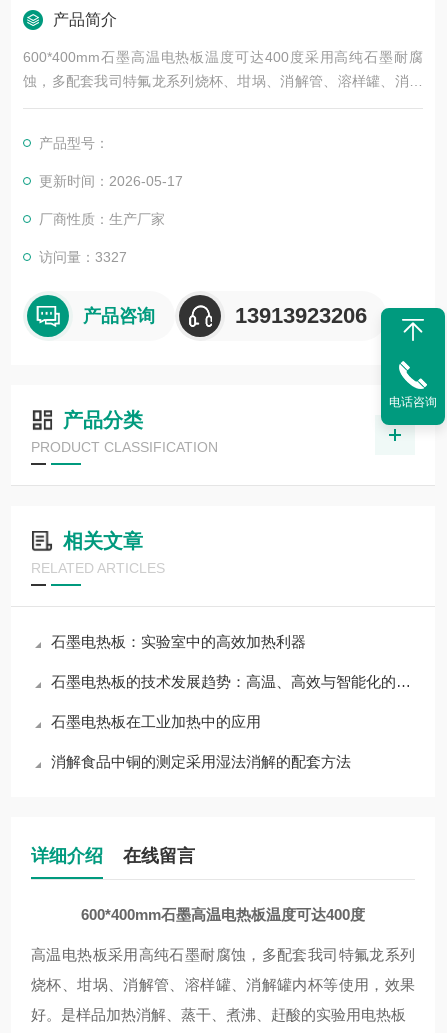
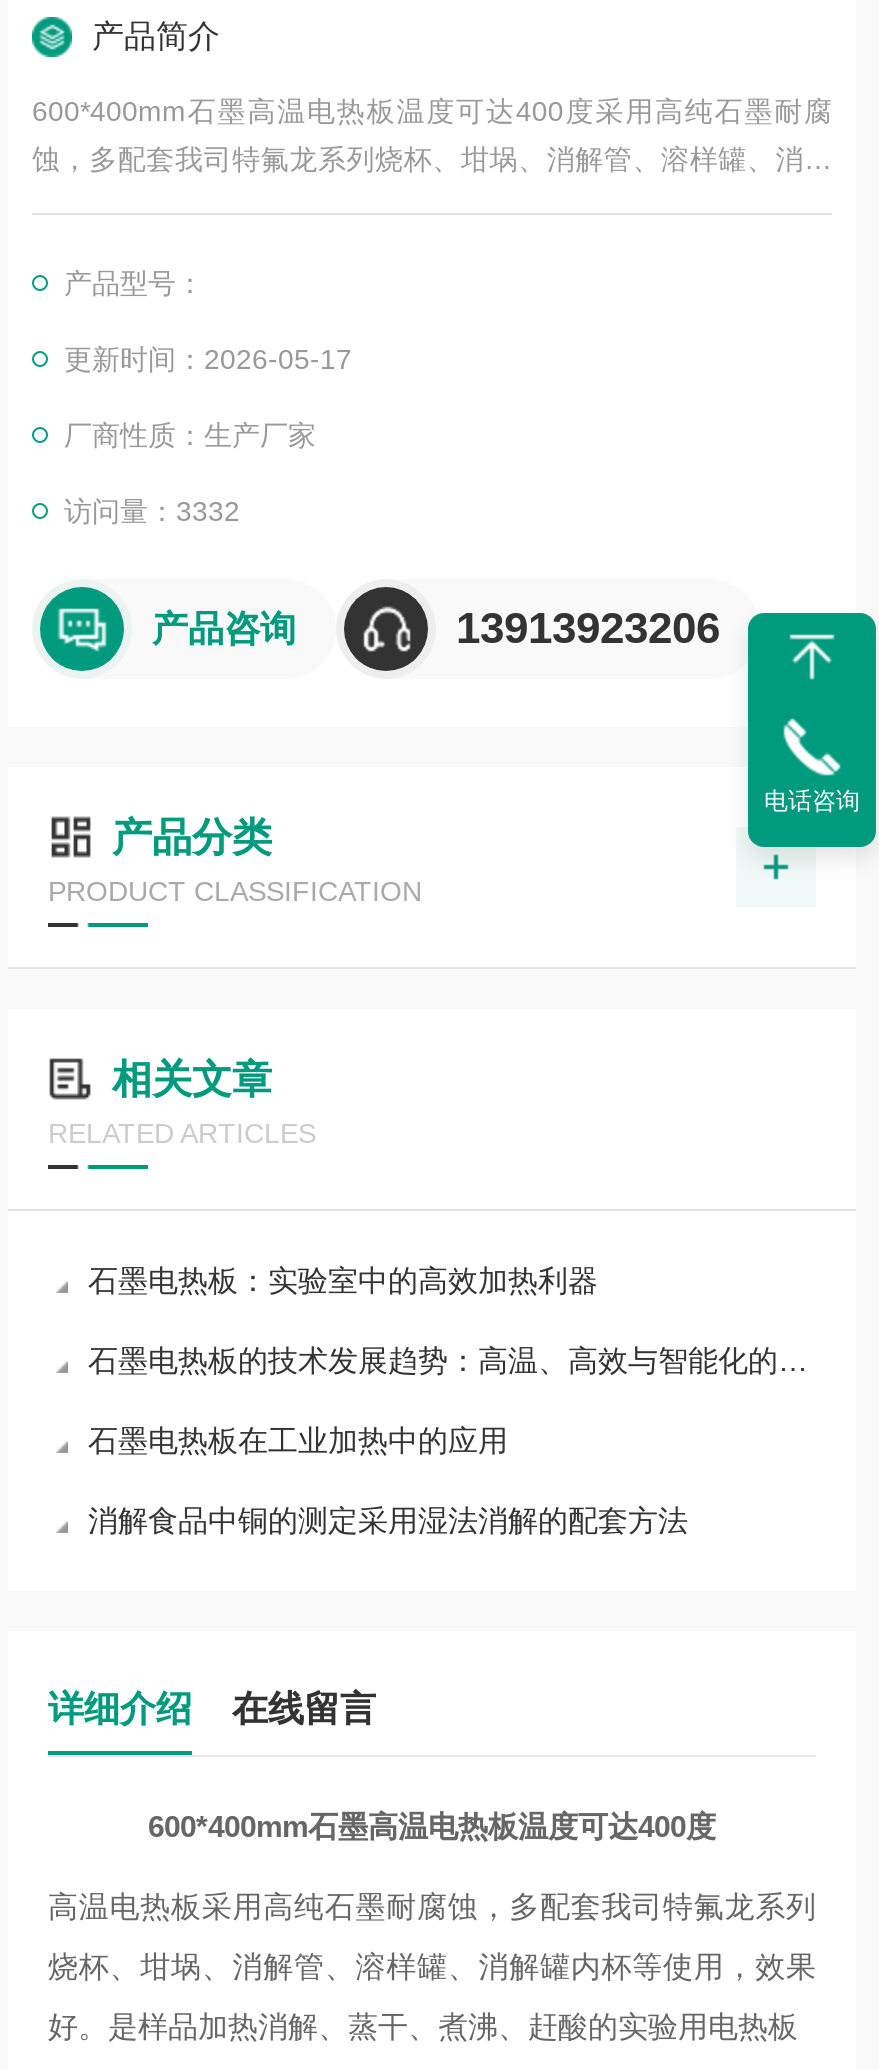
[39,249,127,265] 访问量：3327 -> [64,495,240,527] 访问量：3332

